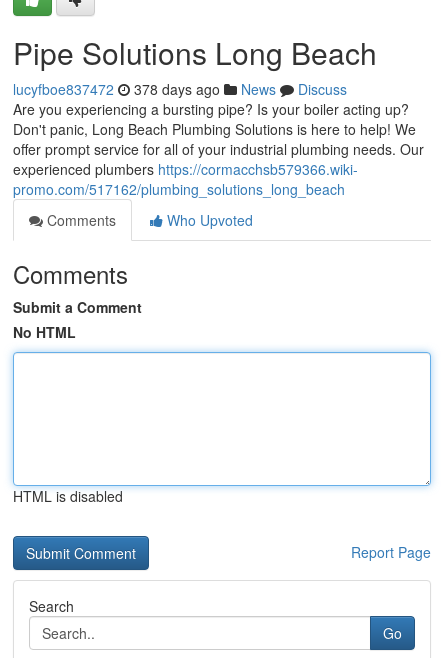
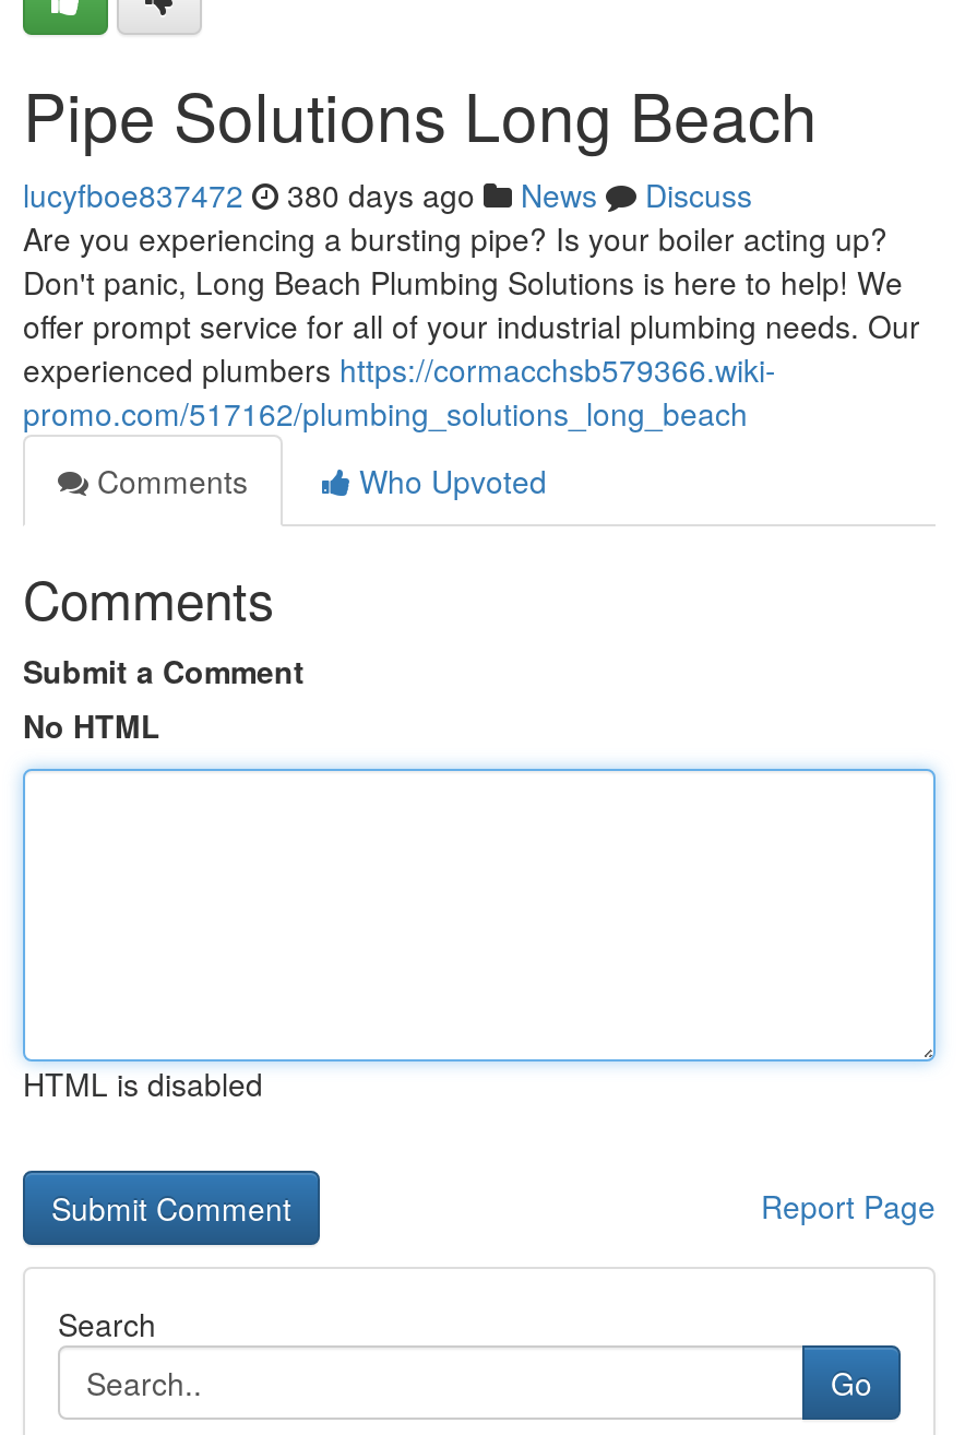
[13,79,347,99] lucyfboe837472 378 days ago News Discuss -> [23,173,752,216] lucyfboe837472 380 days ago News Discuss

